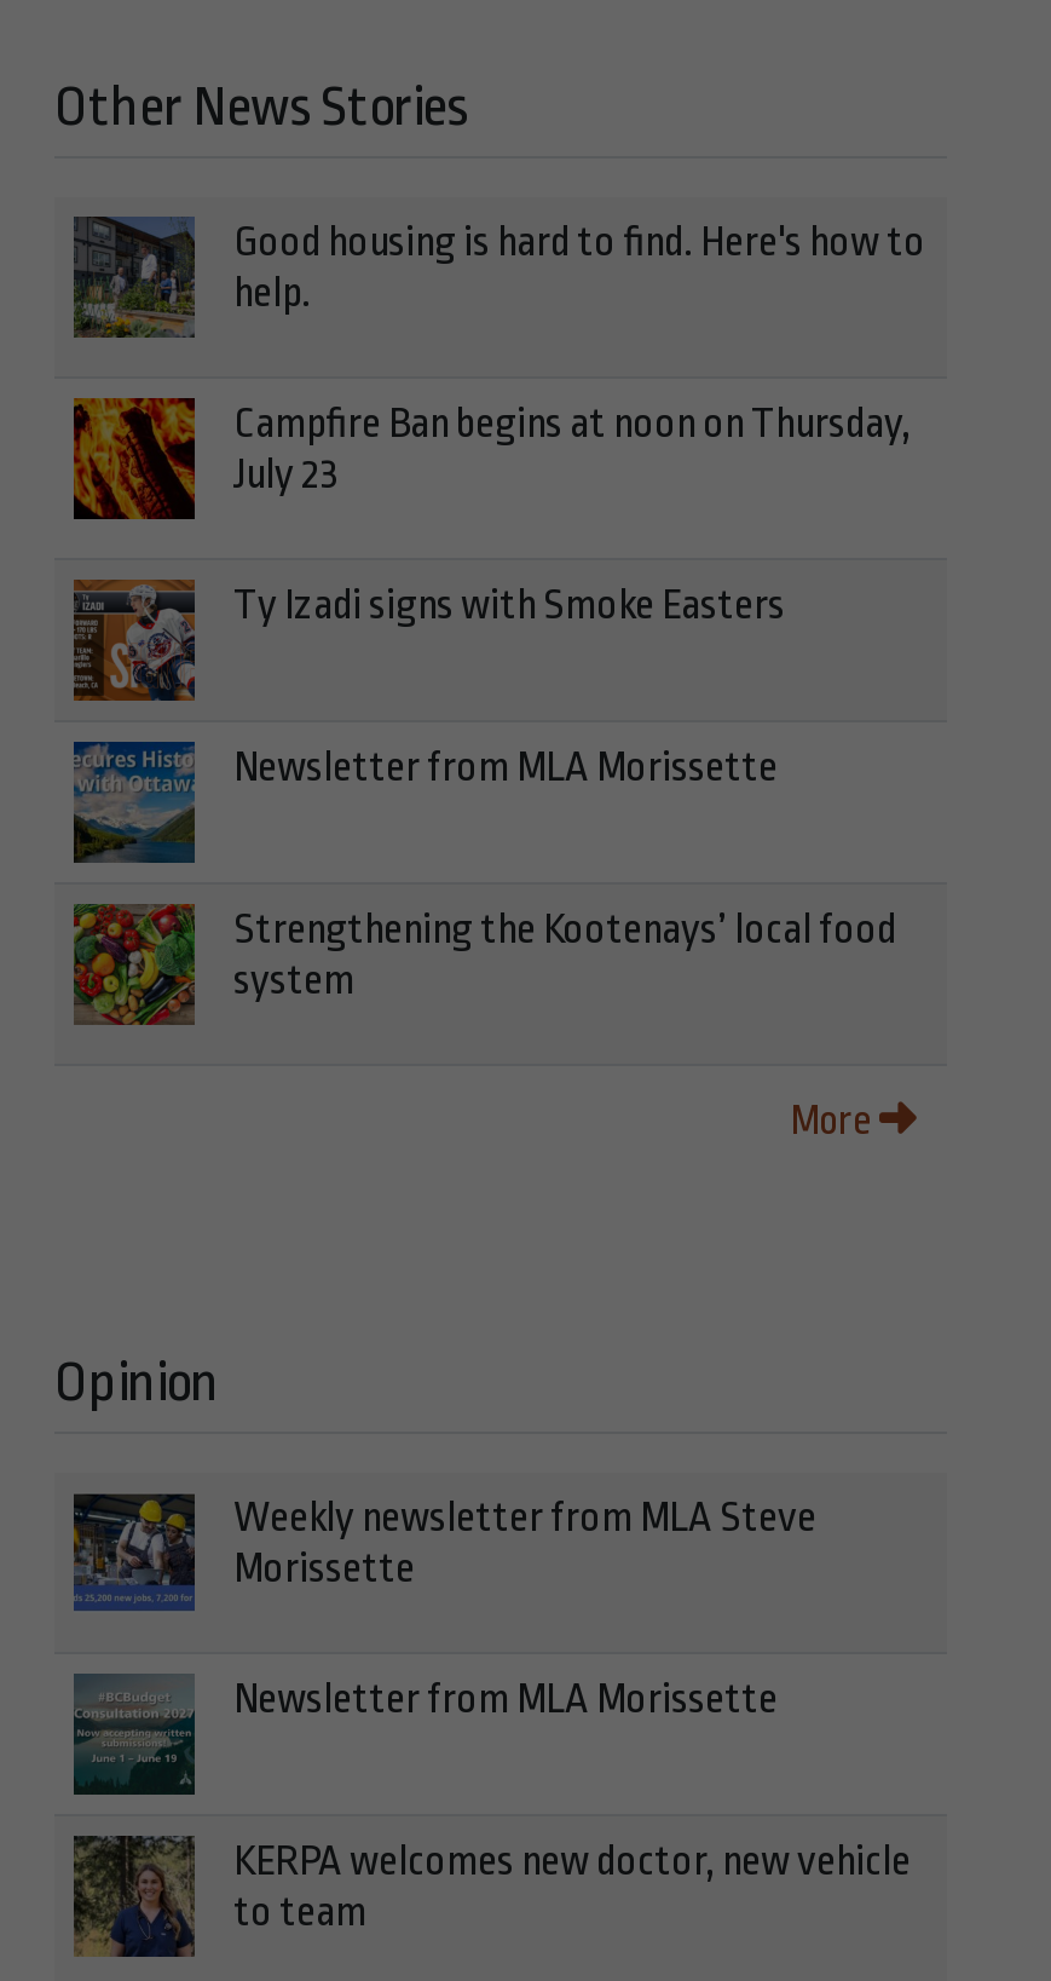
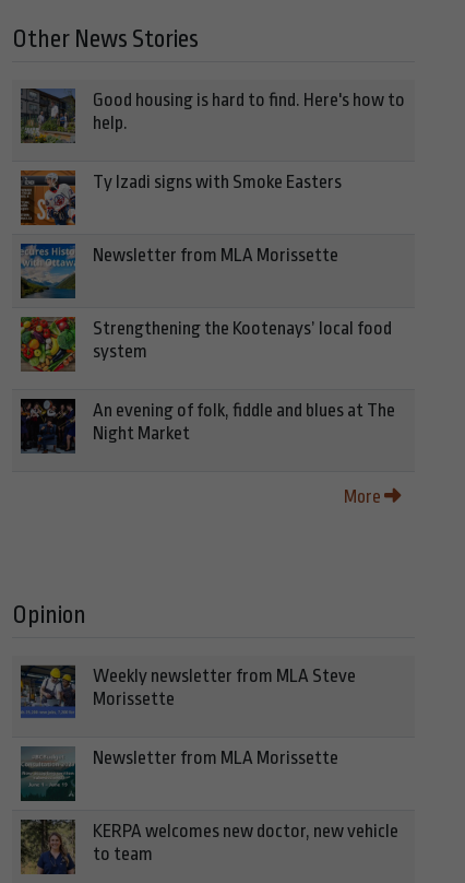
[71,397,911,520] [image] | Campfire Ban begins at noon on Thursday, | July 23 -> none
moved [69,578,896,1005] -> [19,169,392,362]: [image] | Ty Izadi signs with Smoke Easters | Newsletter from MLA Morissette | Strengthening the Kootenays’ local food | system
none -> [20,398,395,455] [image] | An evening of folk, fiddle and blues at The | Night Market

